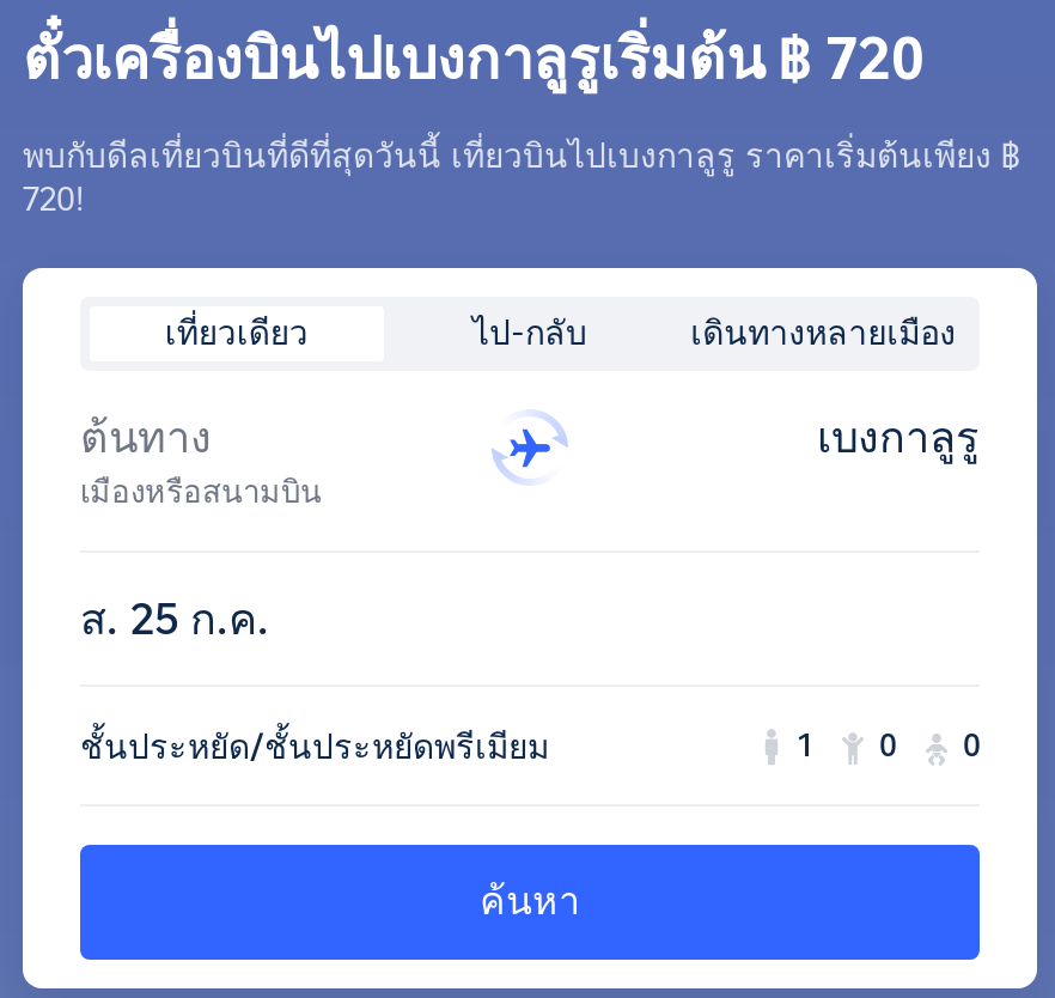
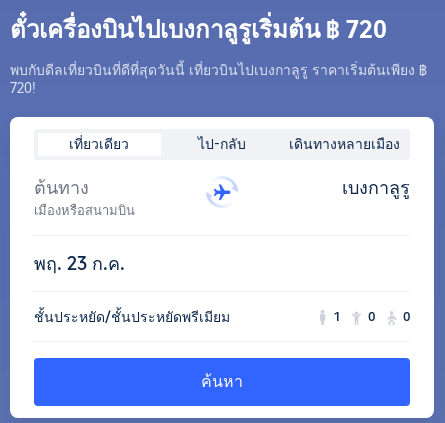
[80,592,269,643] ส. 25 ก.ค. -> [34,252,125,273] พฤ. 23 ก.ค.

